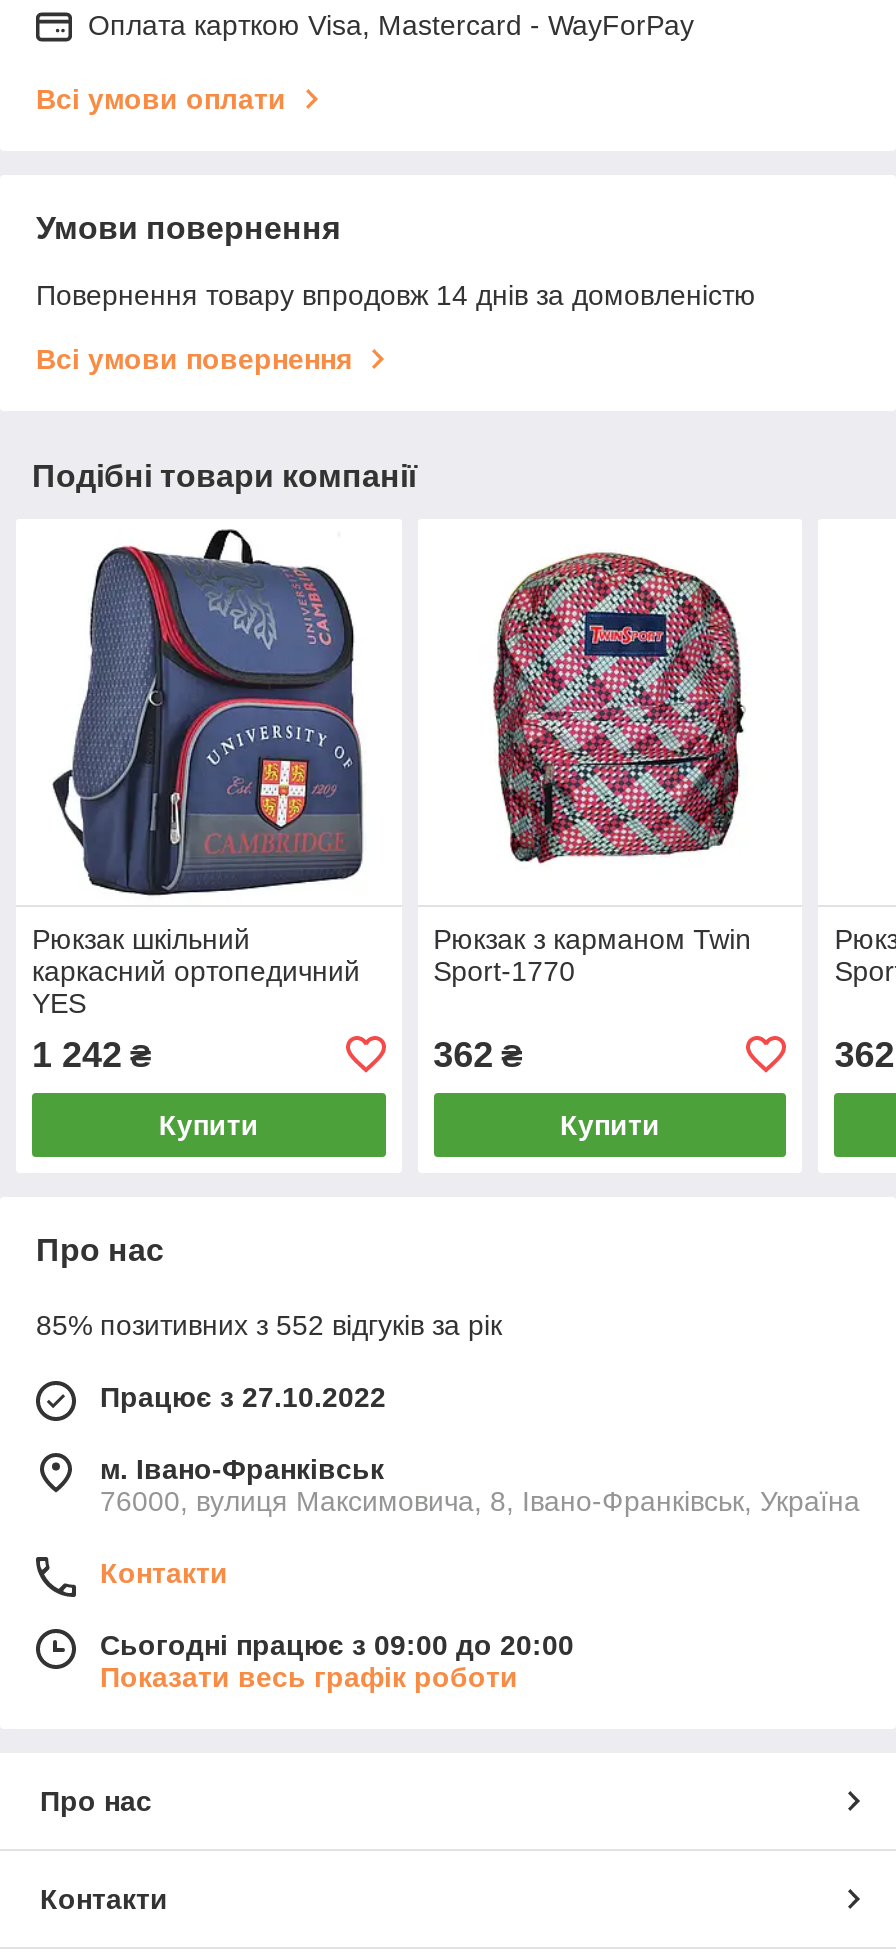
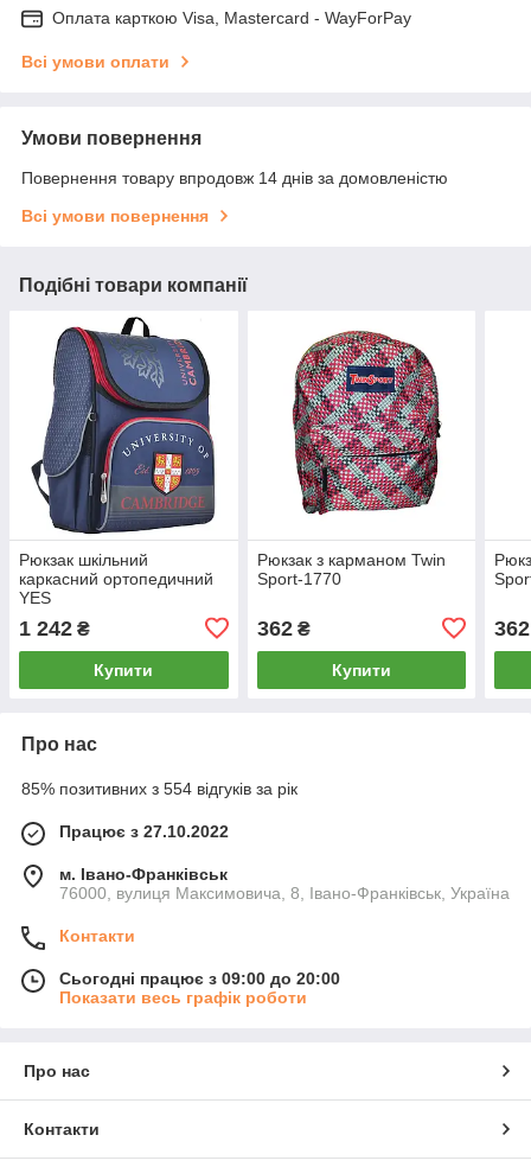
[36,1309,502,1341] 85% позитивних з 552 відгуків за рік -> [21,779,298,798] 85% позитивних з 554 відгуків за рік

